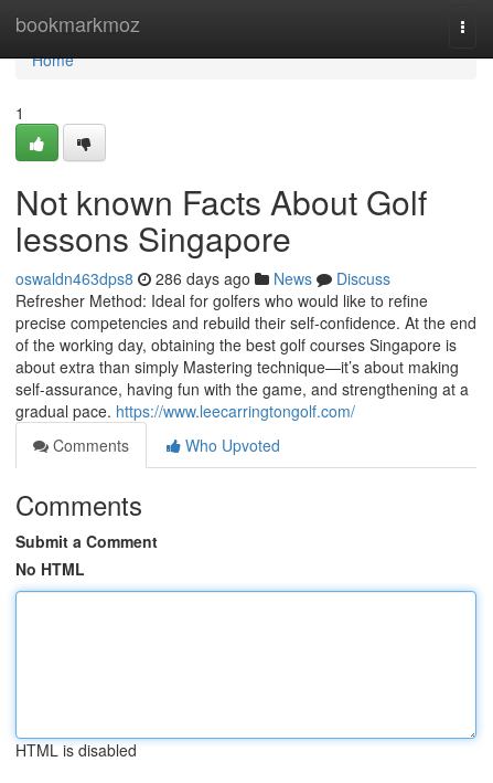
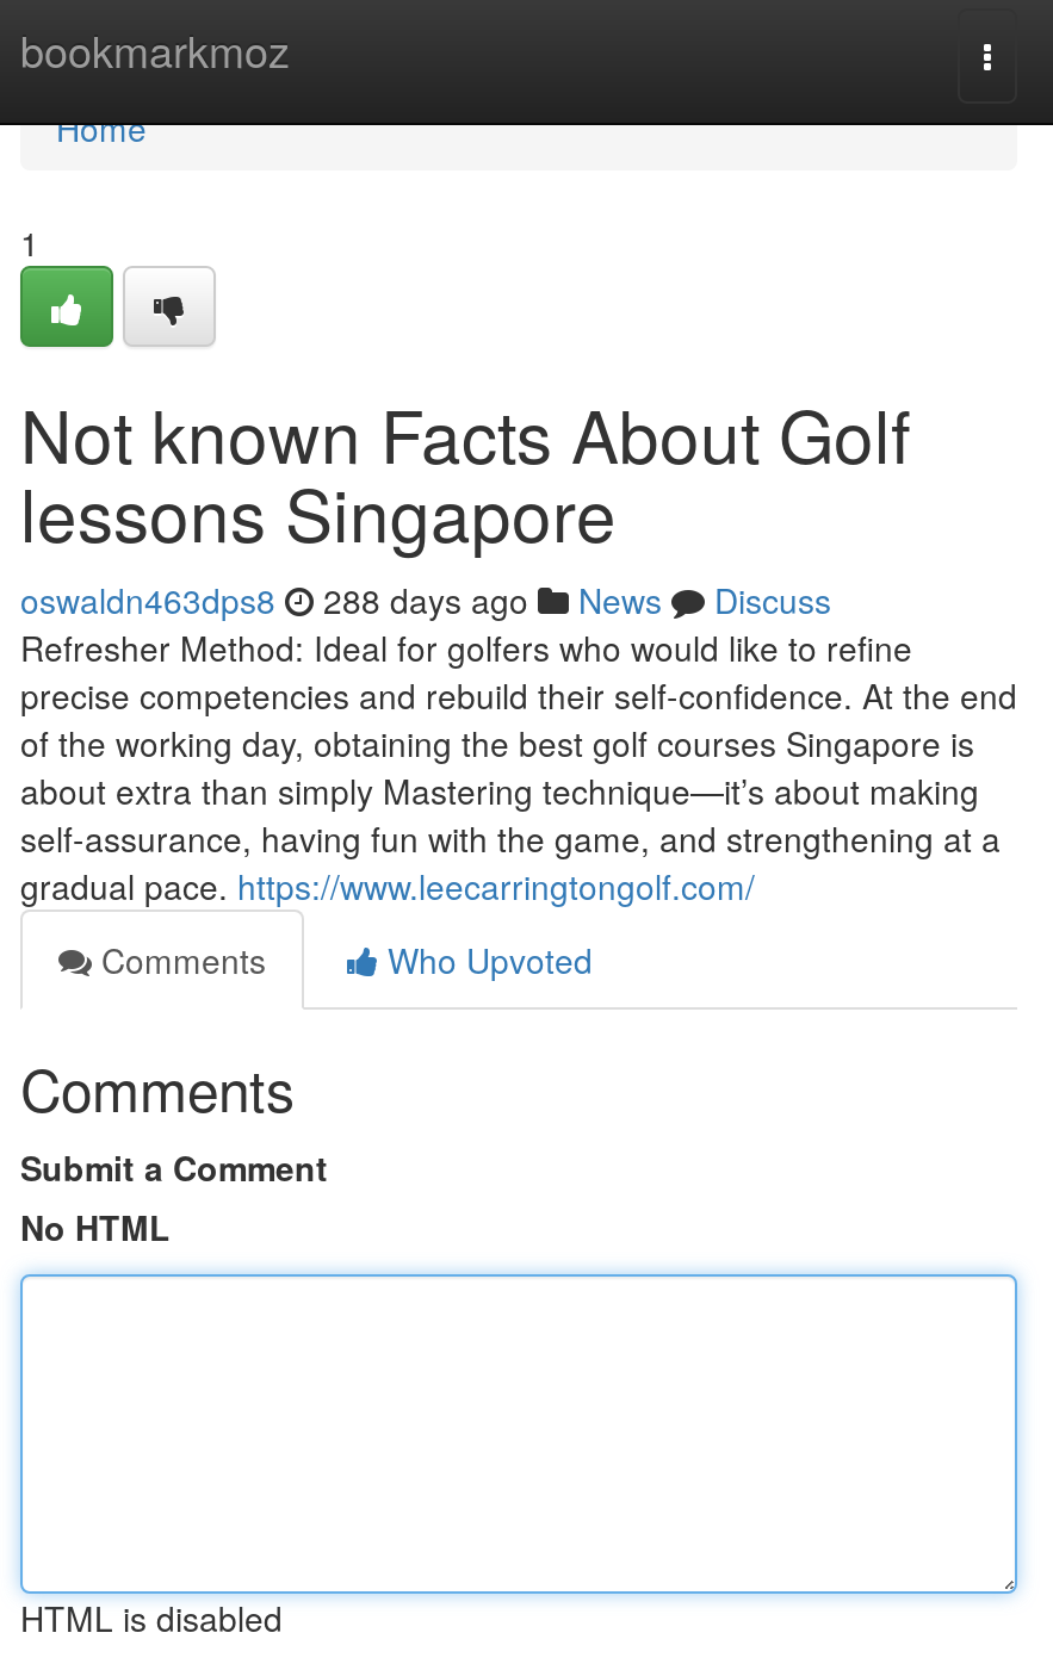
[15,267,390,289] oswaldn463dps8 286 days ago News Discuss -> [20,576,831,623] oswaldn463dps8 288 days ago News Discuss

